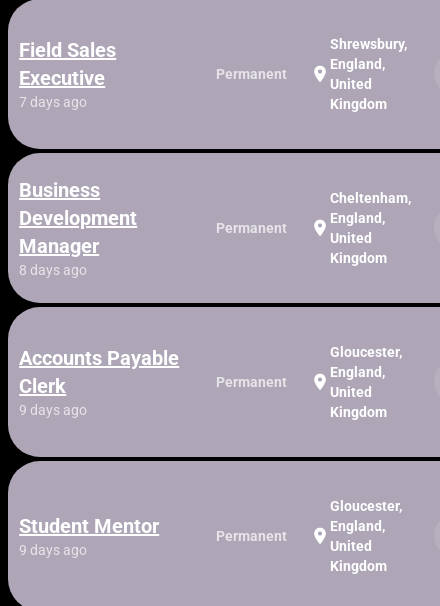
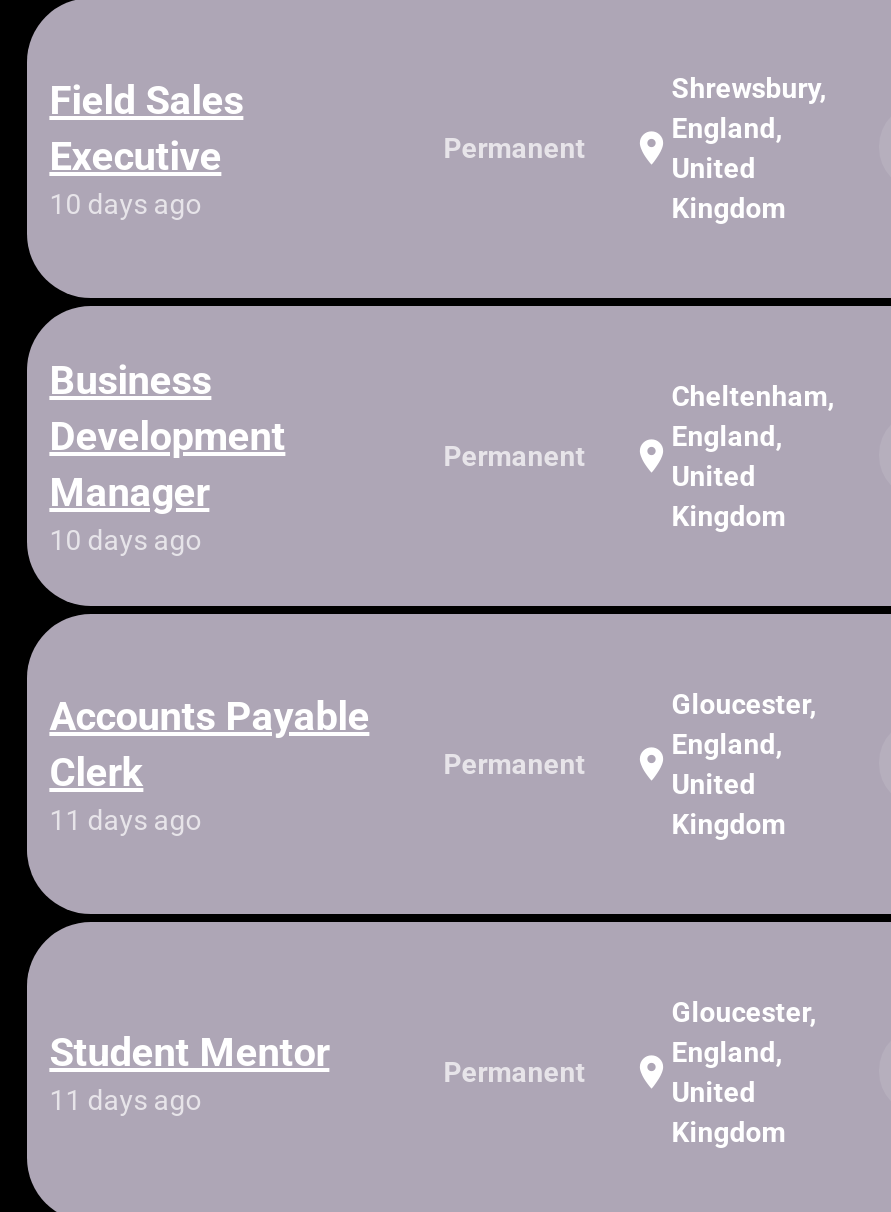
[19,94,87,110] 7 days ago -> [49,188,201,220] 10 days ago
[19,262,87,278] 8 days ago -> [49,524,201,556] 10 days ago
[19,402,87,418] 9 days ago -> [49,804,201,836] 11 days ago
[19,542,87,558] 9 days ago -> [49,1084,201,1116] 11 days ago

